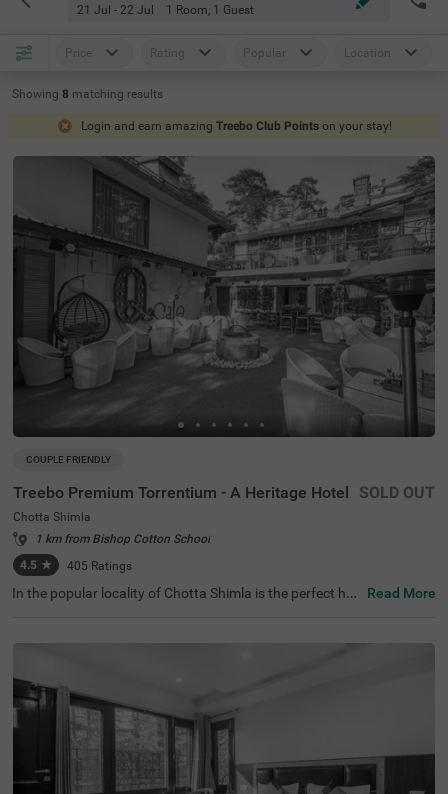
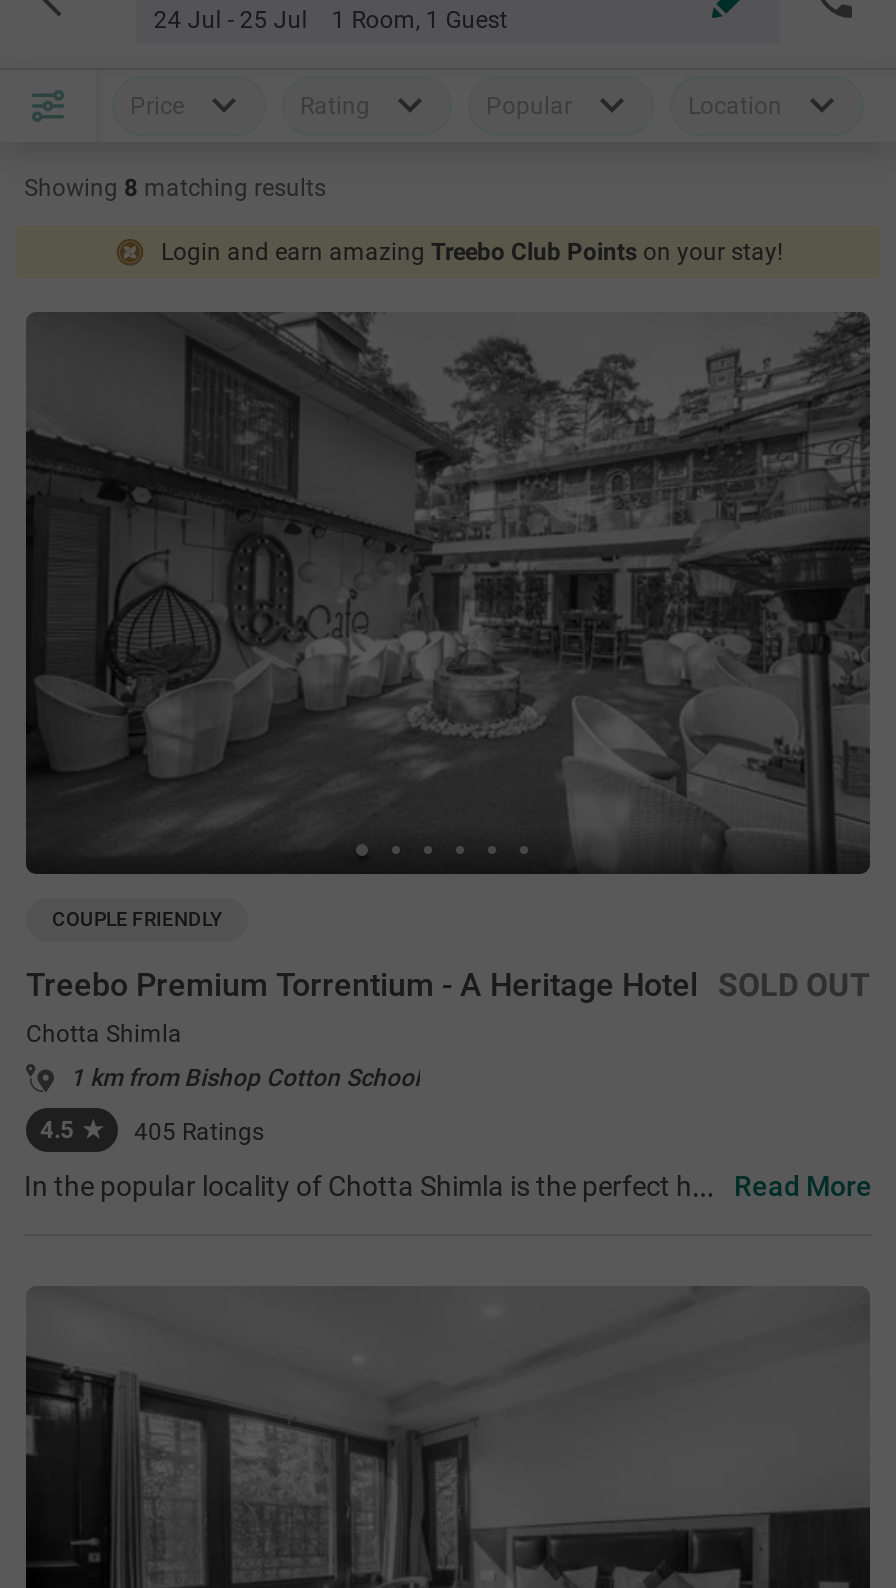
[77,3,254,17] 21 Jul - 22 Jul 1 Room, 1 Guest -> [154,6,508,34] 24 Jul - 25 Jul 1 Room, 1 Guest

